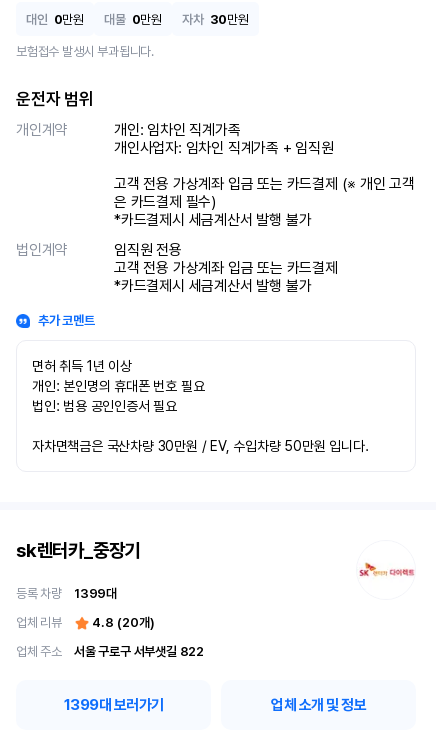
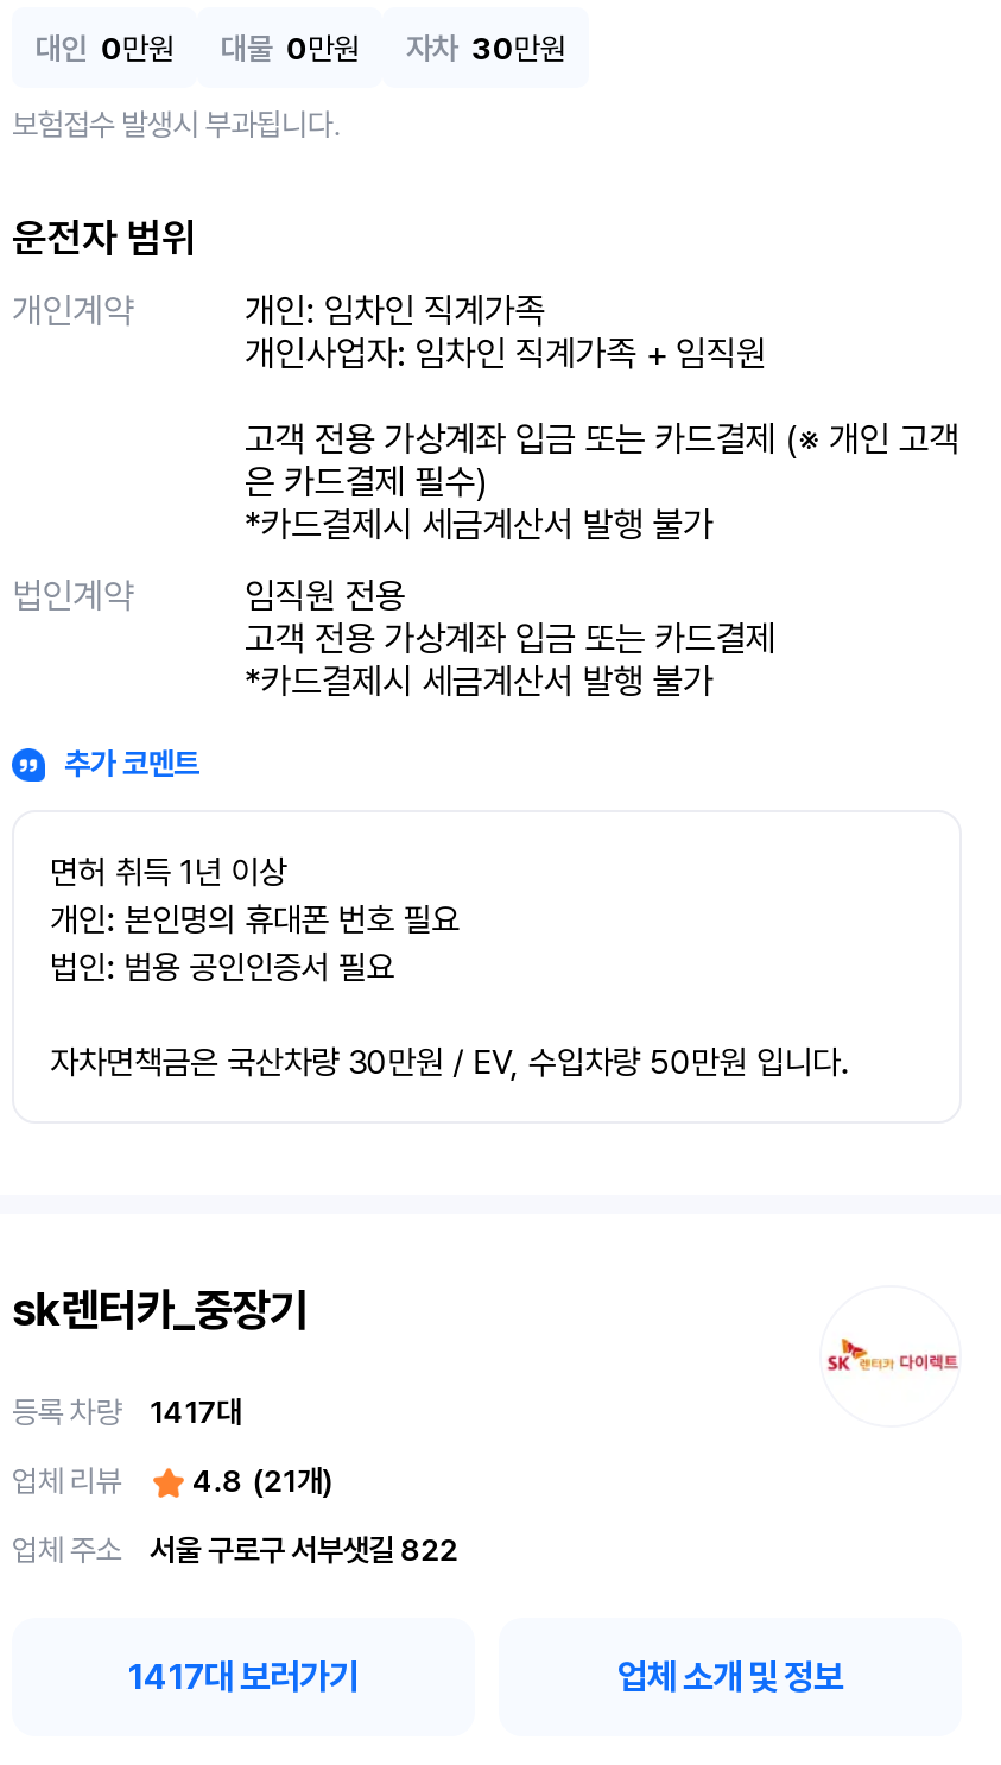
[16,586,117,601] 등록 차량 1399대 -> [12,1394,242,1430] 등록 차량 1417대
[16,615,154,630] 업체 리뷰 4.8 (20개) -> [12,1463,333,1499] 업체 리뷰 4.8 (21개)
[63,696,163,714] 1399대 보러가기 -> [128,1656,359,1698] 1417대 보러가기

